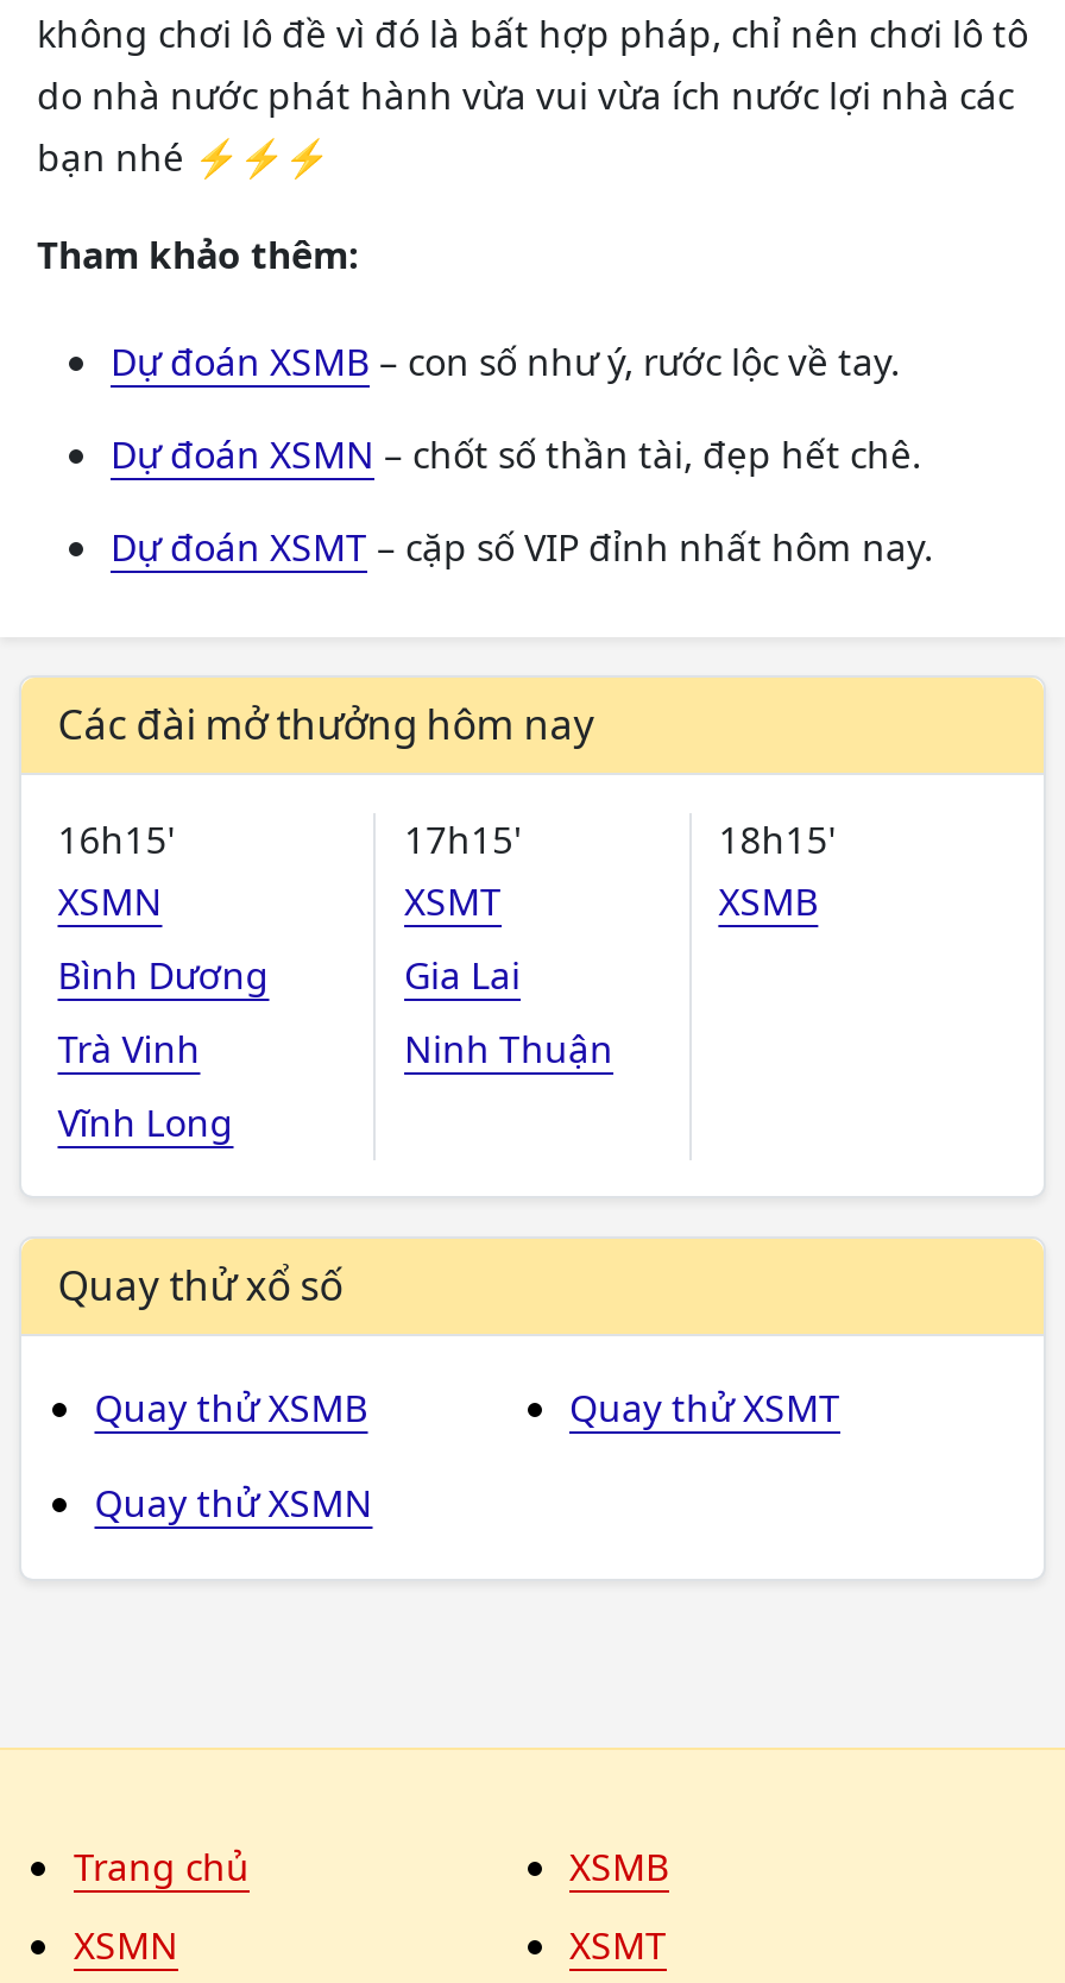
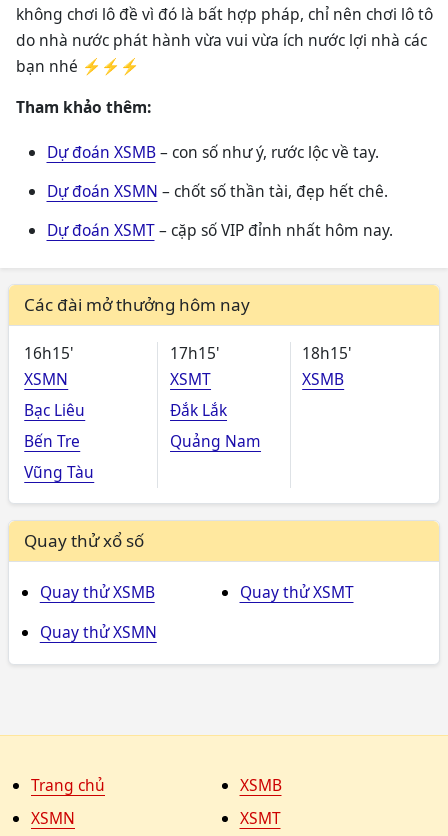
[58,949,269,1147] Bình Dương | Trà Vinh | Vĩnh Long -> [24,399,94,483] Bạc Liêu | Bến Tre | Vũng Tàu
[404,949,613,1074] Gia Lai | Ninh Thuận -> [170,399,261,452] Đắk Lắk | Quảng Nam

